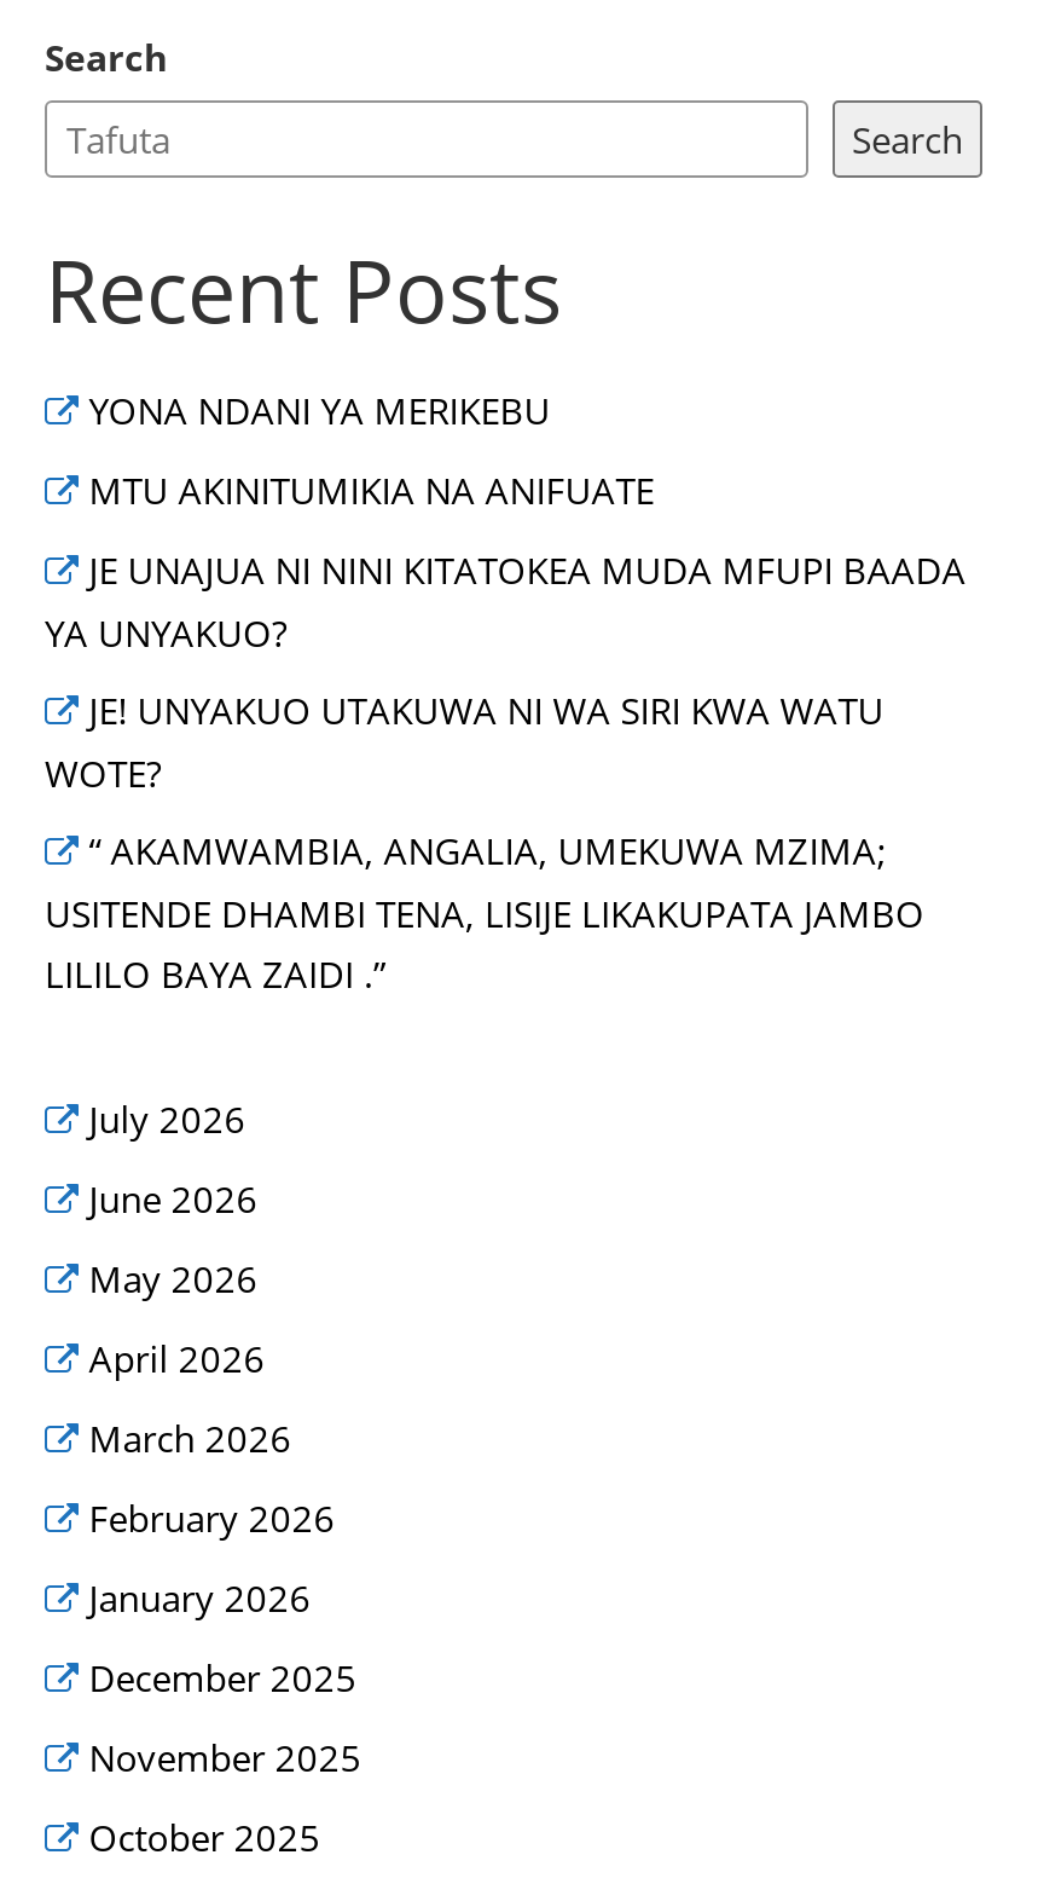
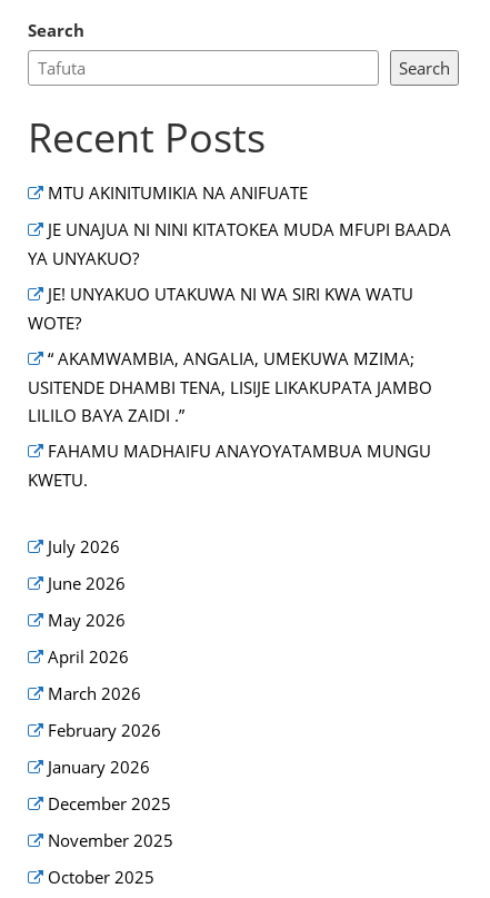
[89,386,550,435] YONA NDANI YA MERIKEBU -> none
moved [45,466,966,998] -> [28,182,451,427]: MTU AKINITUMIKIA NA ANIFUATE | JE UNAJUA NI NINI KITATOKEA MUDA MFUPI BAADA | YA UNYAKUO? | JE! UNYAKUO UTAKUWA NI WA SIRI KWA WATU | WOTE? | “ AKAMWAMBIA, ANGALIA, UMEKUWA MZIMA; | USITENDE DHAMBI TENA, LISIJE LIKAKUPATA JAMBO | LILILO BAYA ZAIDI .”
none -> [28,440,431,491] FAHAMU MADHAIFU ANAYOYATAMBUA MUNGU | KWETU.

